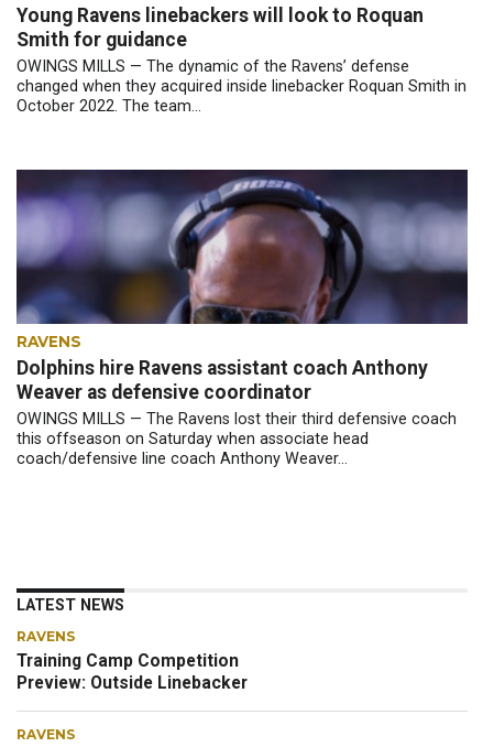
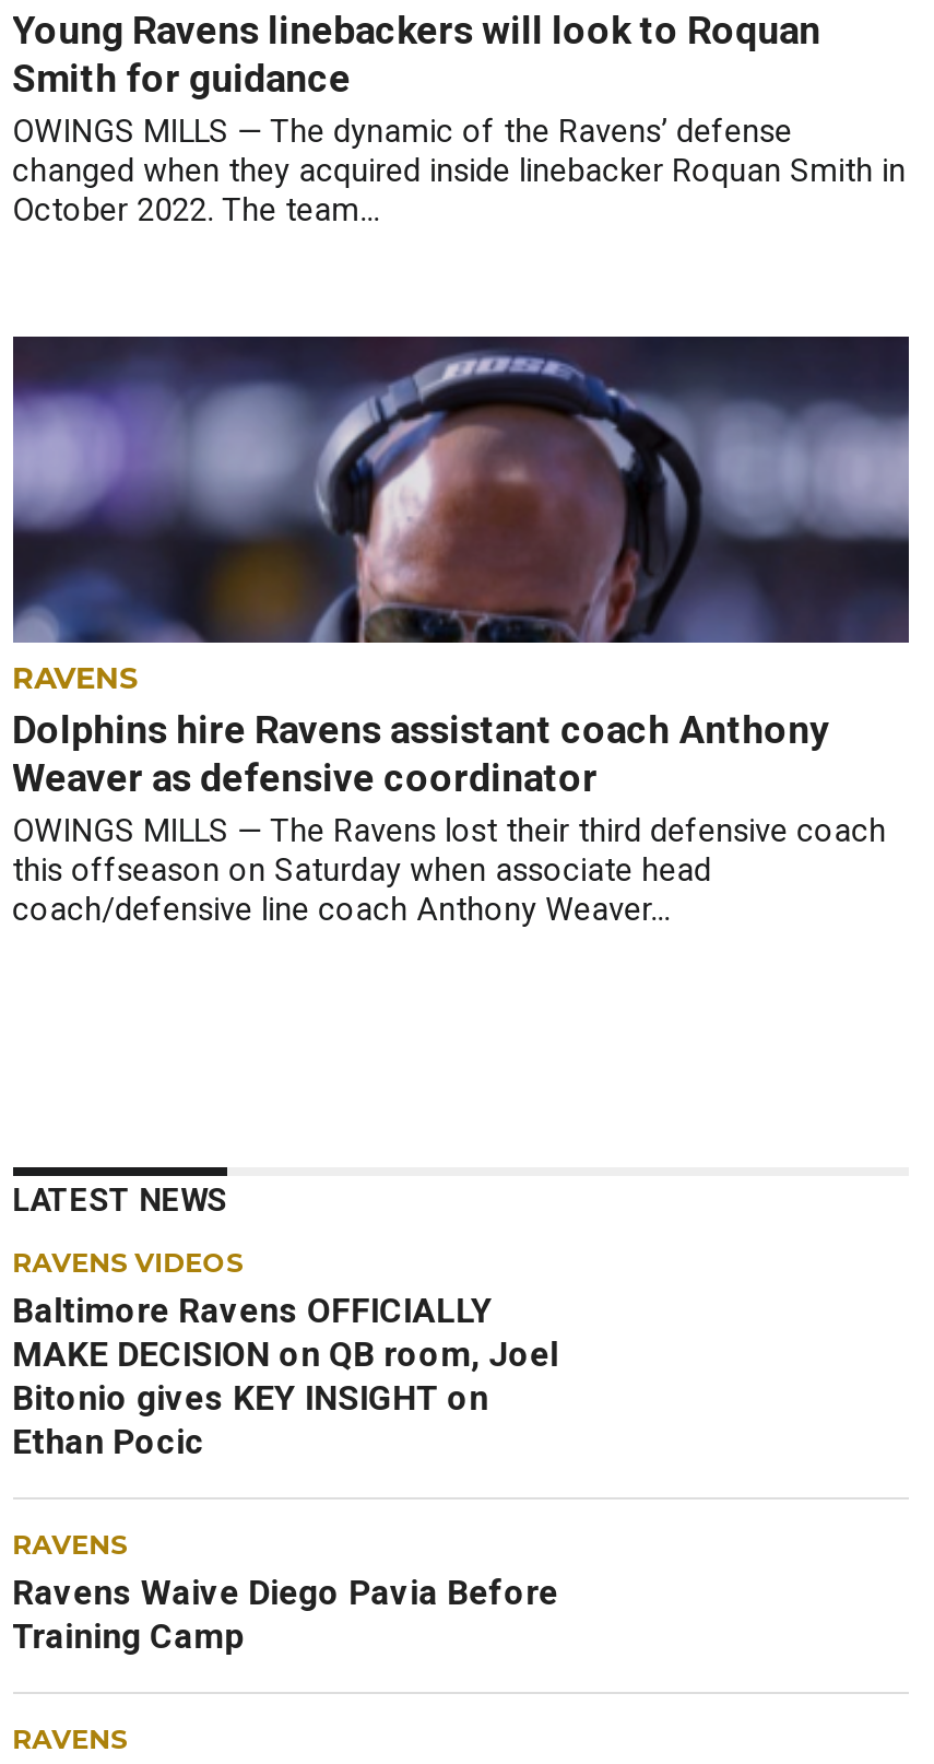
none -> [12,1246,559,1462] RAVENS VIDEOS | Baltimore Ravens OFFICIALLY | MAKE DECISION on QB room, Joel | Bitonio gives KEY INSIGHT on | Ethan Pocic
[16,650,247,693] Training Camp Competition | Preview: Outside Linebacker -> [12,1572,559,1657] Ravens Waive Diego Pavia Before | Training Camp

